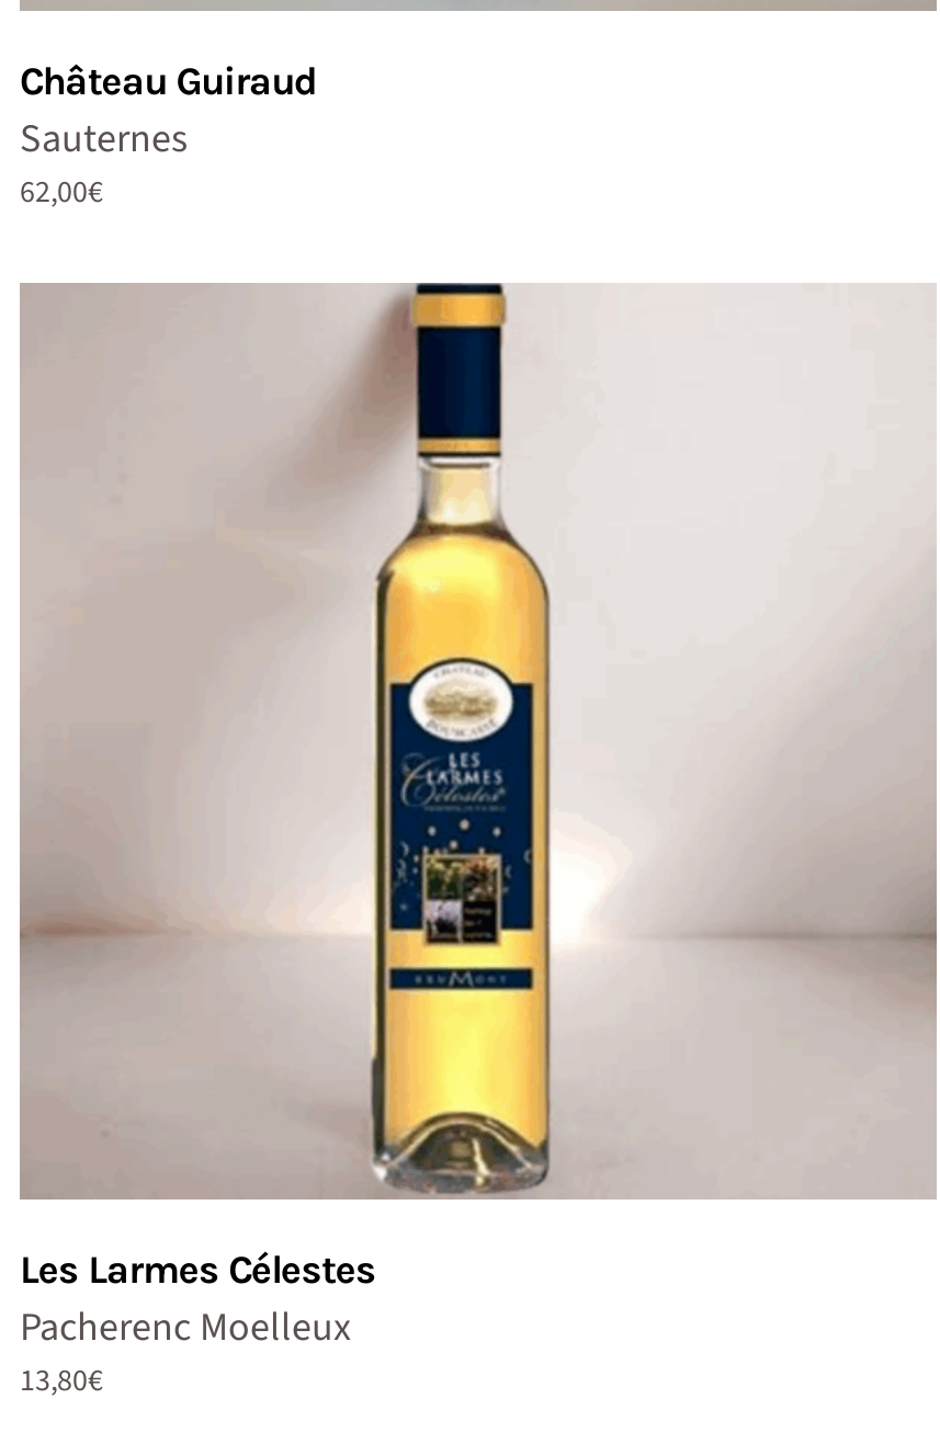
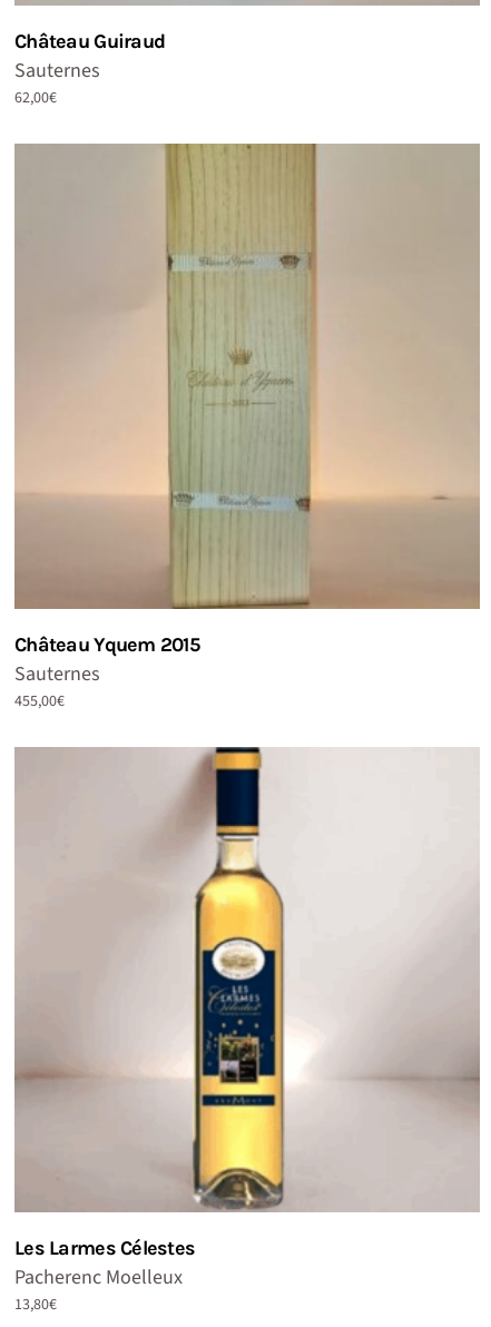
none -> [14,142,479,712] [image] | Château Yquem 2015 | Sauternes | 455,00€

